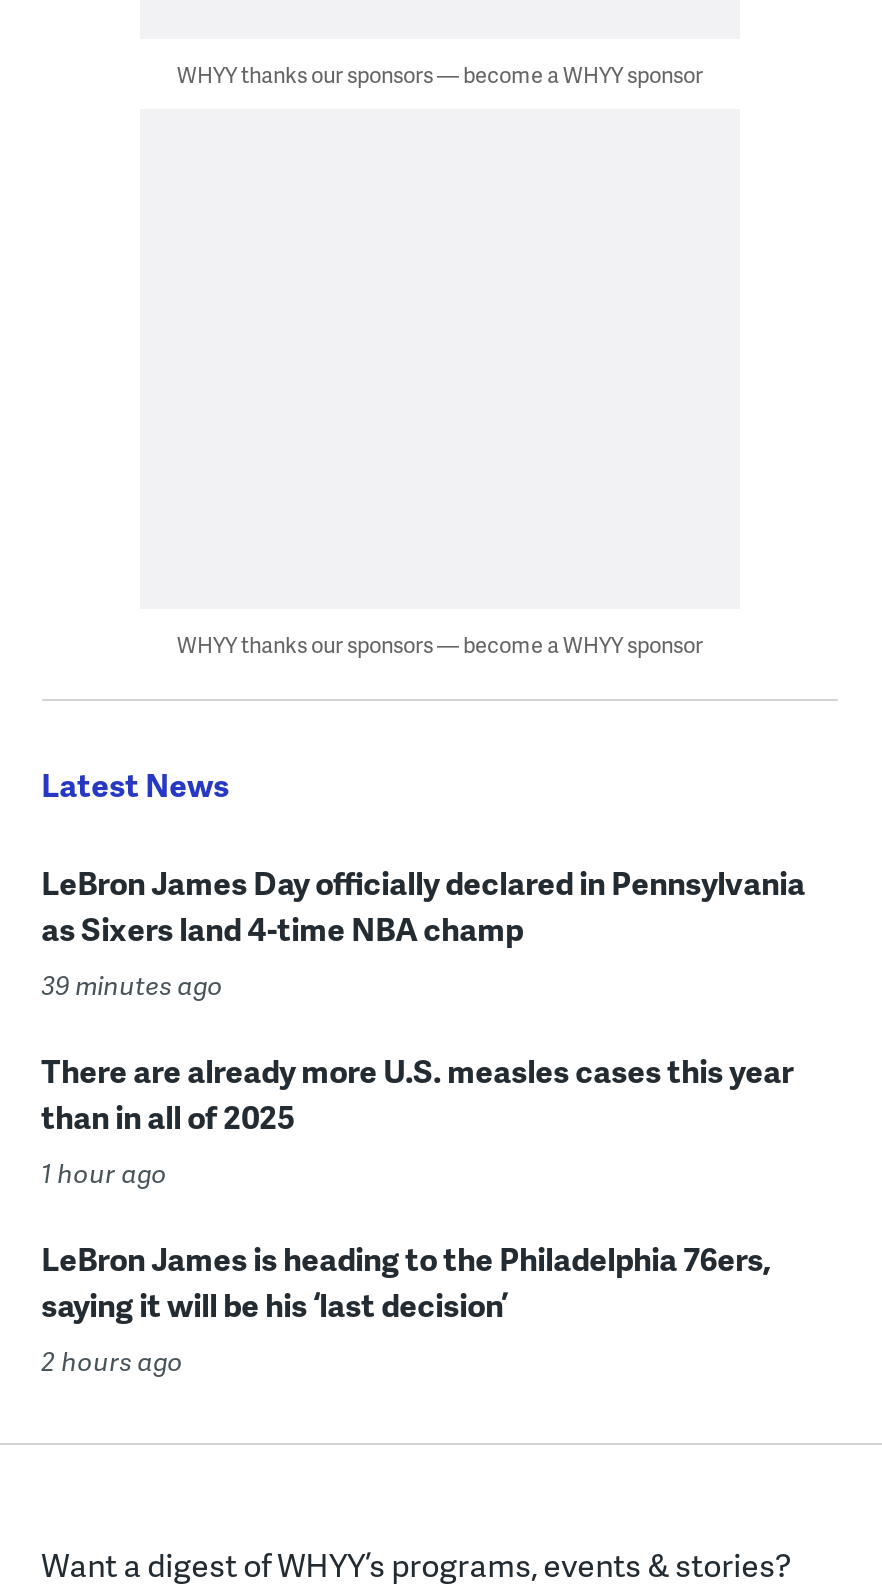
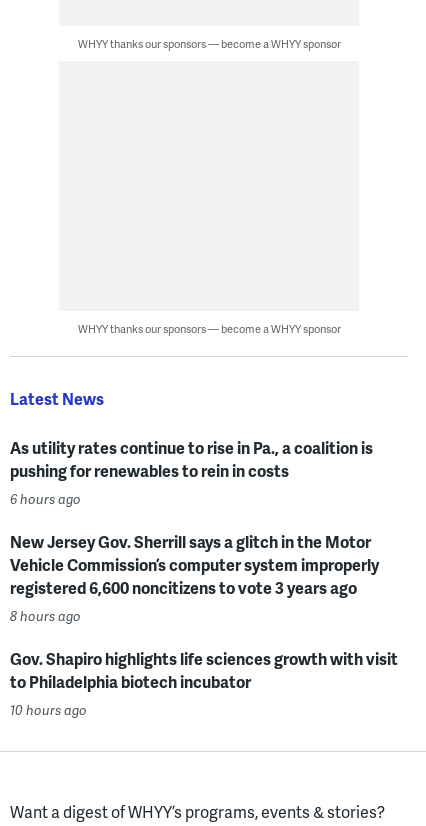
[41,859,805,1003] LeBron James Day officially declared in Pennsylvania | as Sixers land 4-time NBA champ | 39 minutes ago -> [10,436,373,508] As utility rates continue to rise in Pa., a coalition is | pushing for renewables to rein in costs | 6 hours ago
[41,1047,793,1191] There are already more U.S. measles cases this year | than in all of 2025 | 1 hour ago -> [10,530,379,625] New Jersey Gov. Sherrill says a glitch in the Motor | Vehicle Commission’s computer system improperly | registered 6,600 noncitizens to vote 3 years ago | 8 hours ago
[41,1235,771,1379] LeBron James is heading to the Philadelphia 76ers, | saying it will be his ‘last decision’ | 2 hours ago -> [10,647,398,719] Gov. Shapiro highlights life sciences growth with visit | to Philadelphia biotech incubator | 10 hours ago

